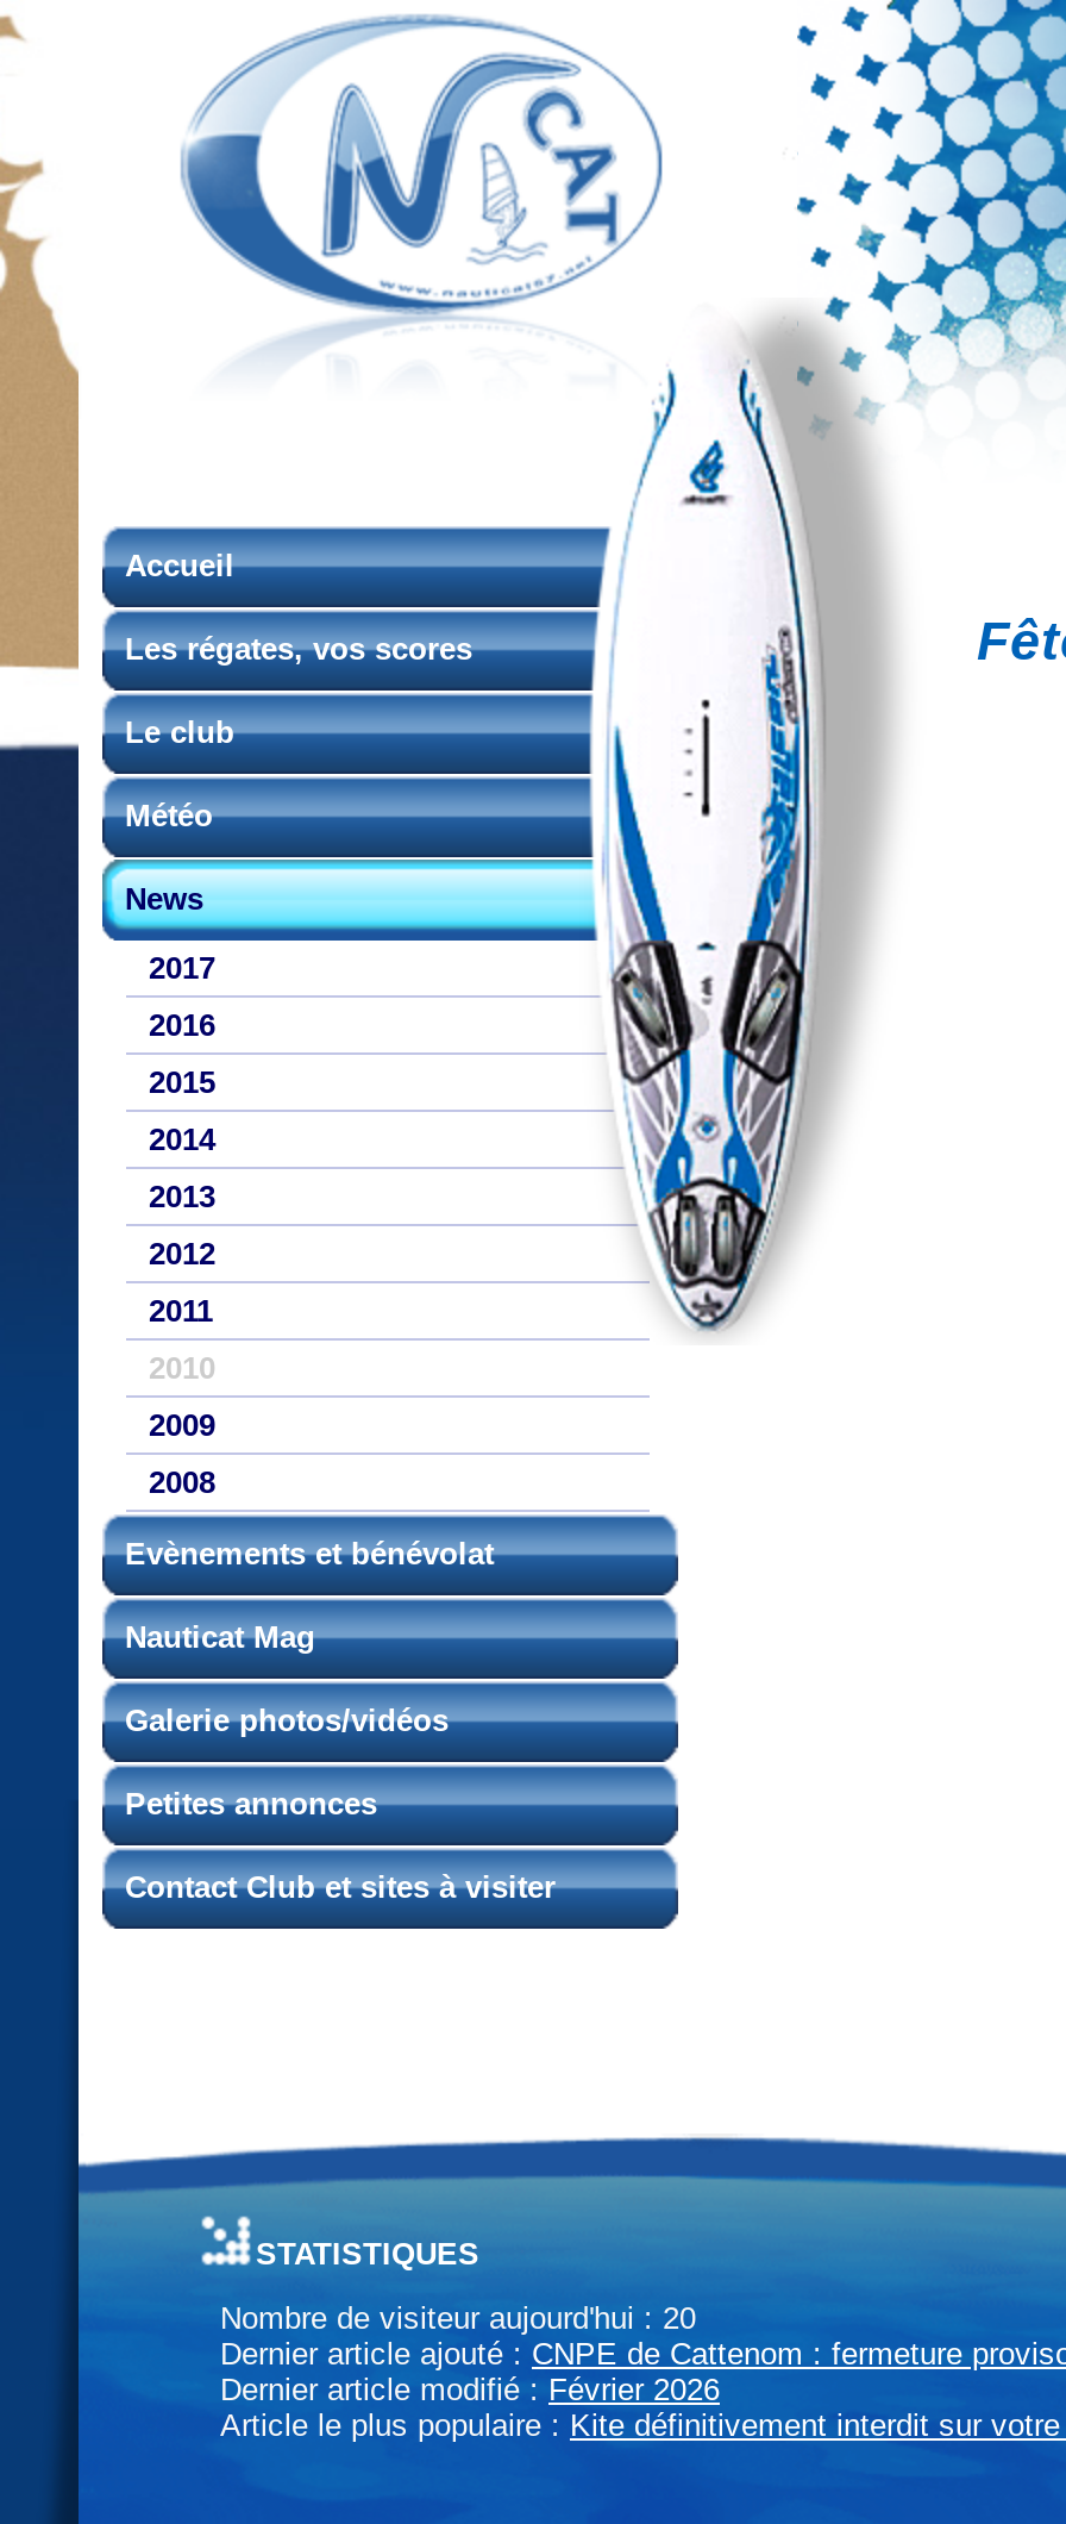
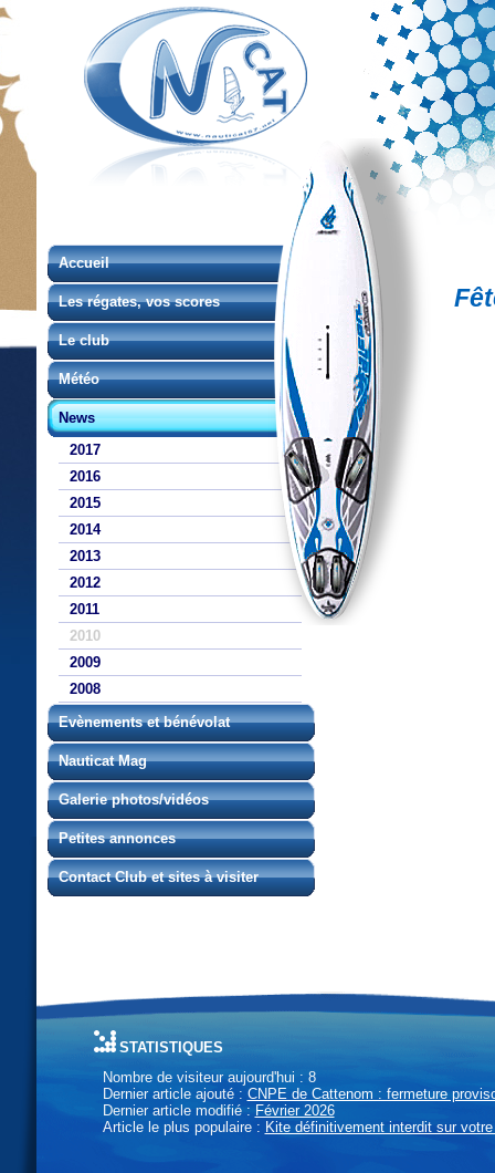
[220,2300,696,2336] Nombre de visiteur aujourd'hui : 20 -> [102,1069,315,1086] Nombre de visiteur aujourd'hui : 8

